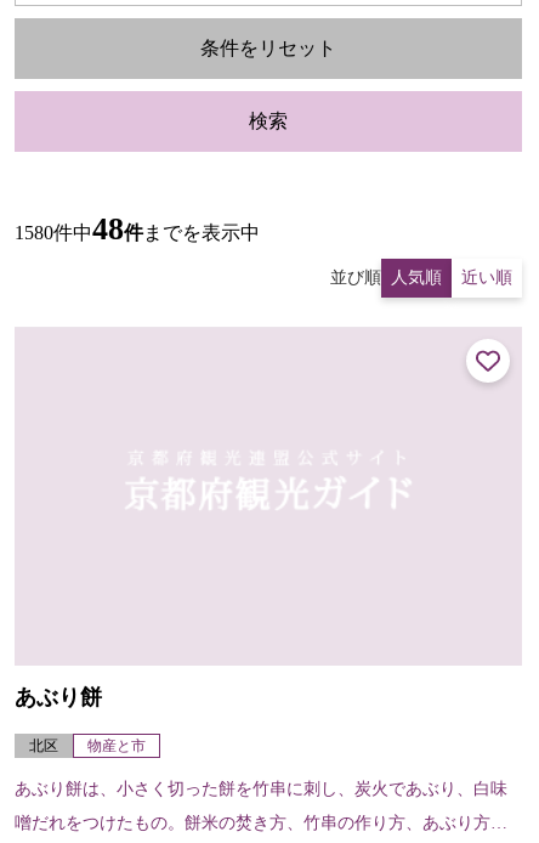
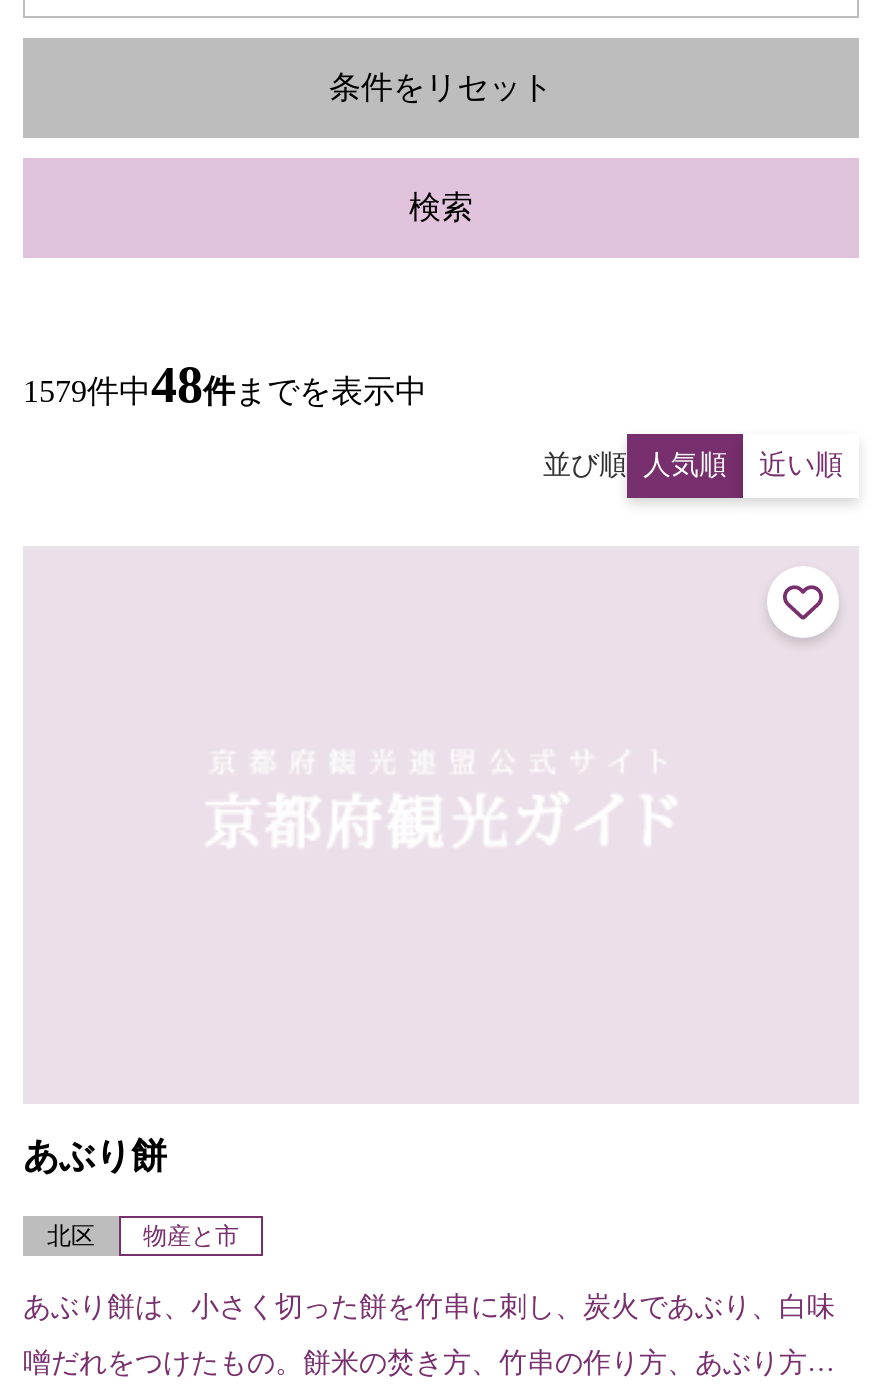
[15,211,260,247] 1580件中48件までを表示中 -> [23,356,427,414] 1579件中48件までを表示中

